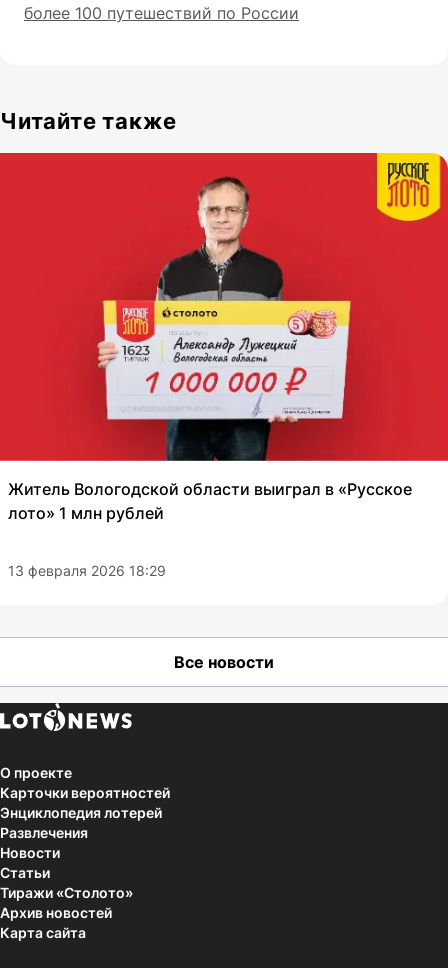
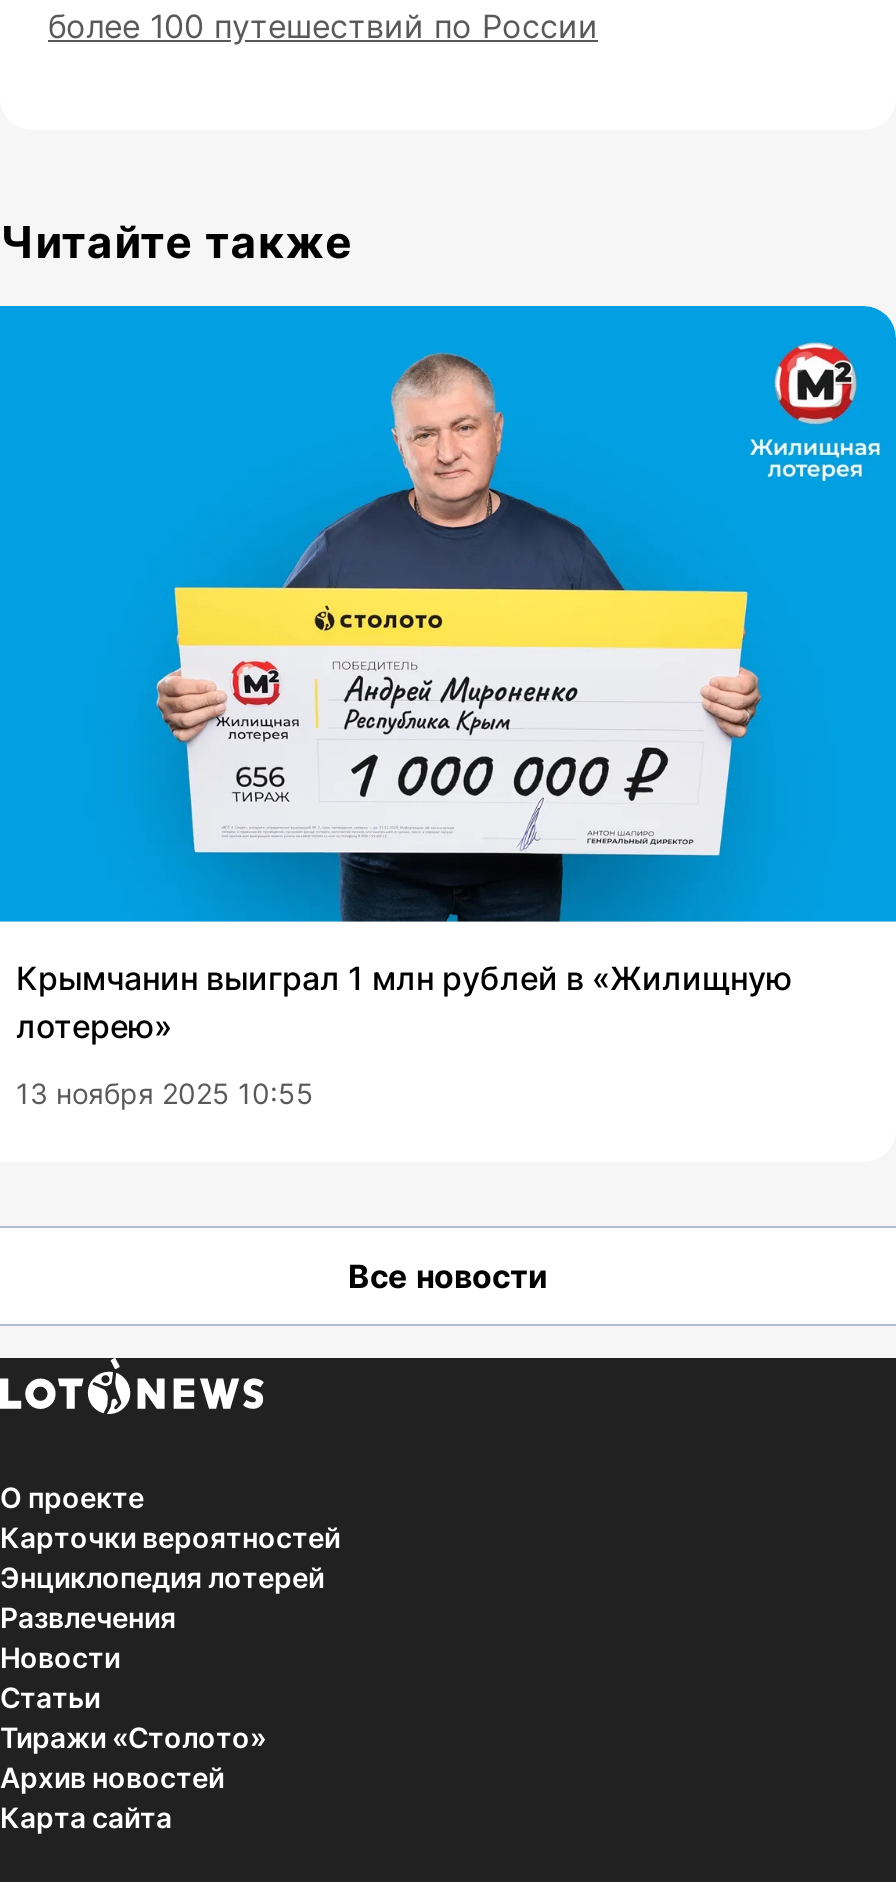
[3,152,445,523] [image] | Житель Вологодской области выиграл в «Русское | лото» 1 млн рублей -> [6,304,890,1046] [image] | Крымчанин выиграл 1 млн рублей в «Жилищную | лотерею»
[8,562,166,579] 13 февраля 2026 18:29 -> [16,1076,314,1110] 13 ноября 2025 10:55

